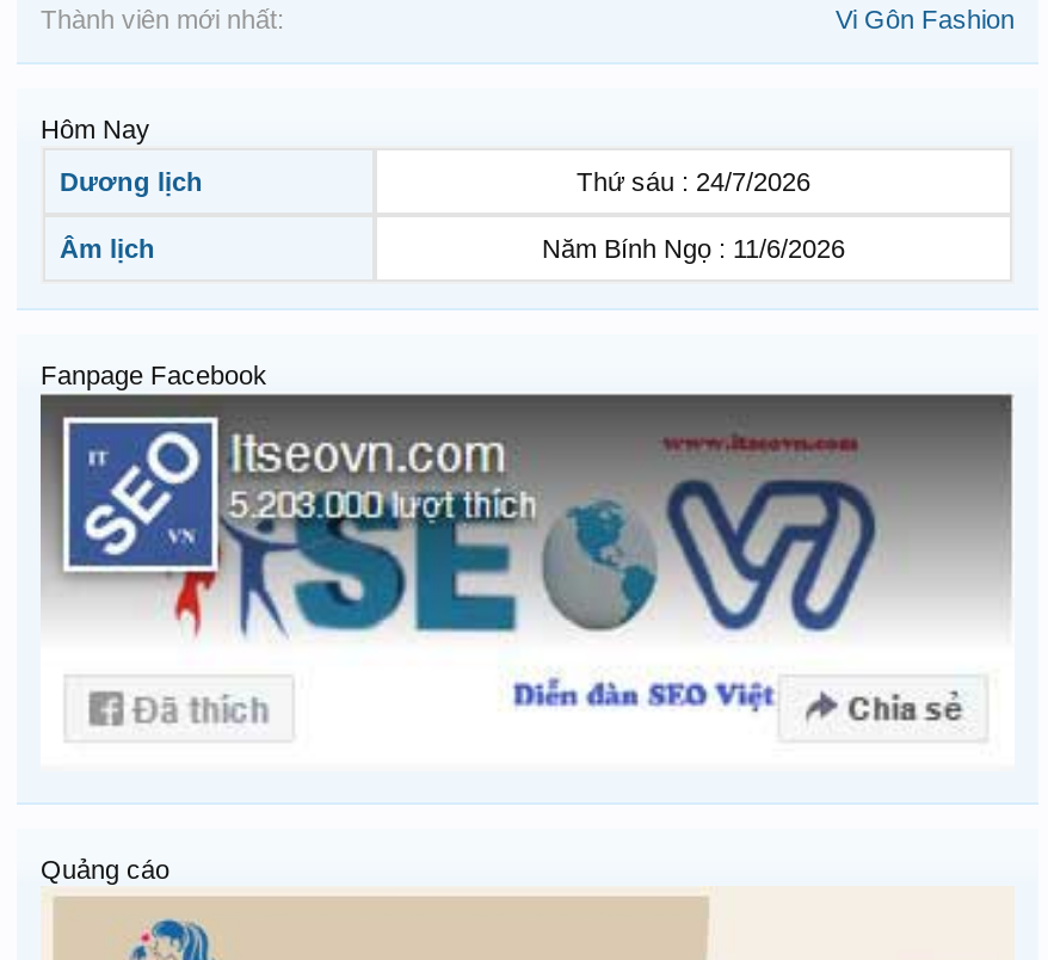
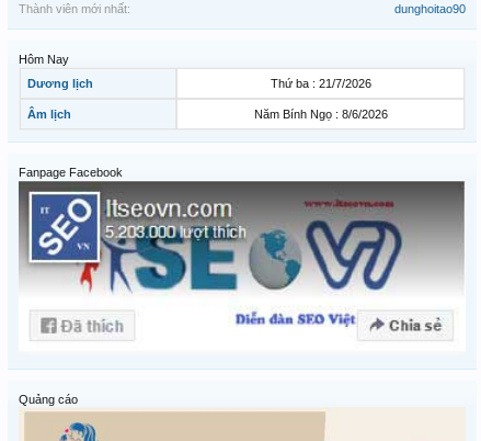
[836,5,1015,34] Vi Gôn Fashion -> [394,2,466,16] dunghoitao90
[577,168,810,196] Thứ sáu : 24/7/2026 -> [270,77,371,90] Thứ ba : 21/7/2026
[542,235,845,263] Năm Bính Ngọ : 11/6/2026 -> [254,108,387,121] Năm Bính Ngọ : 8/6/2026

